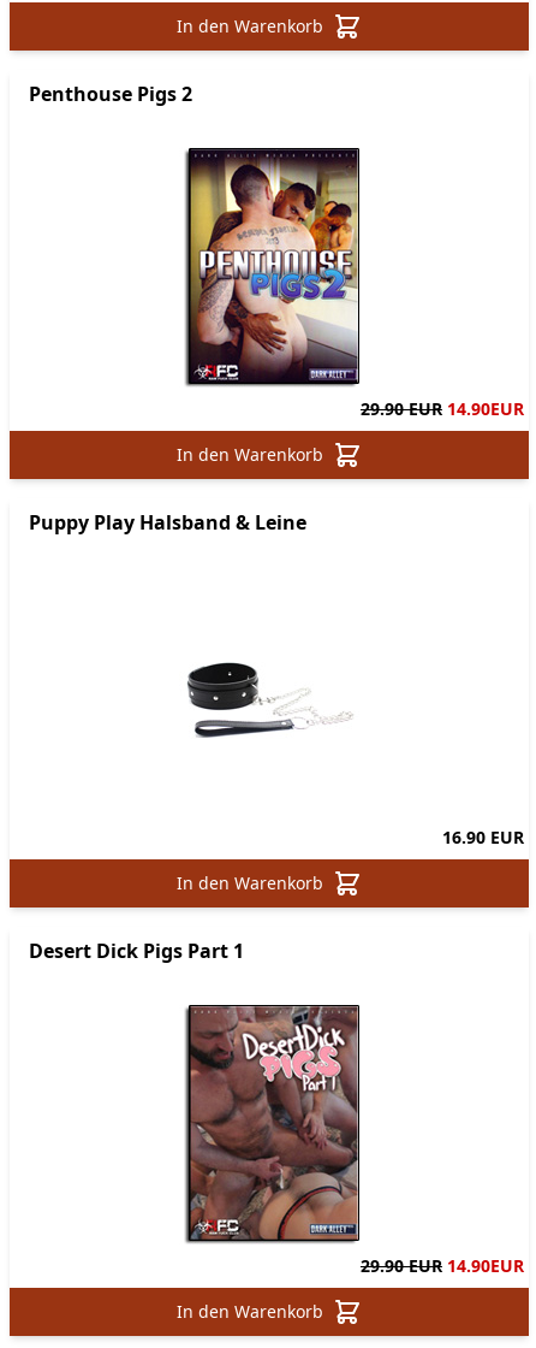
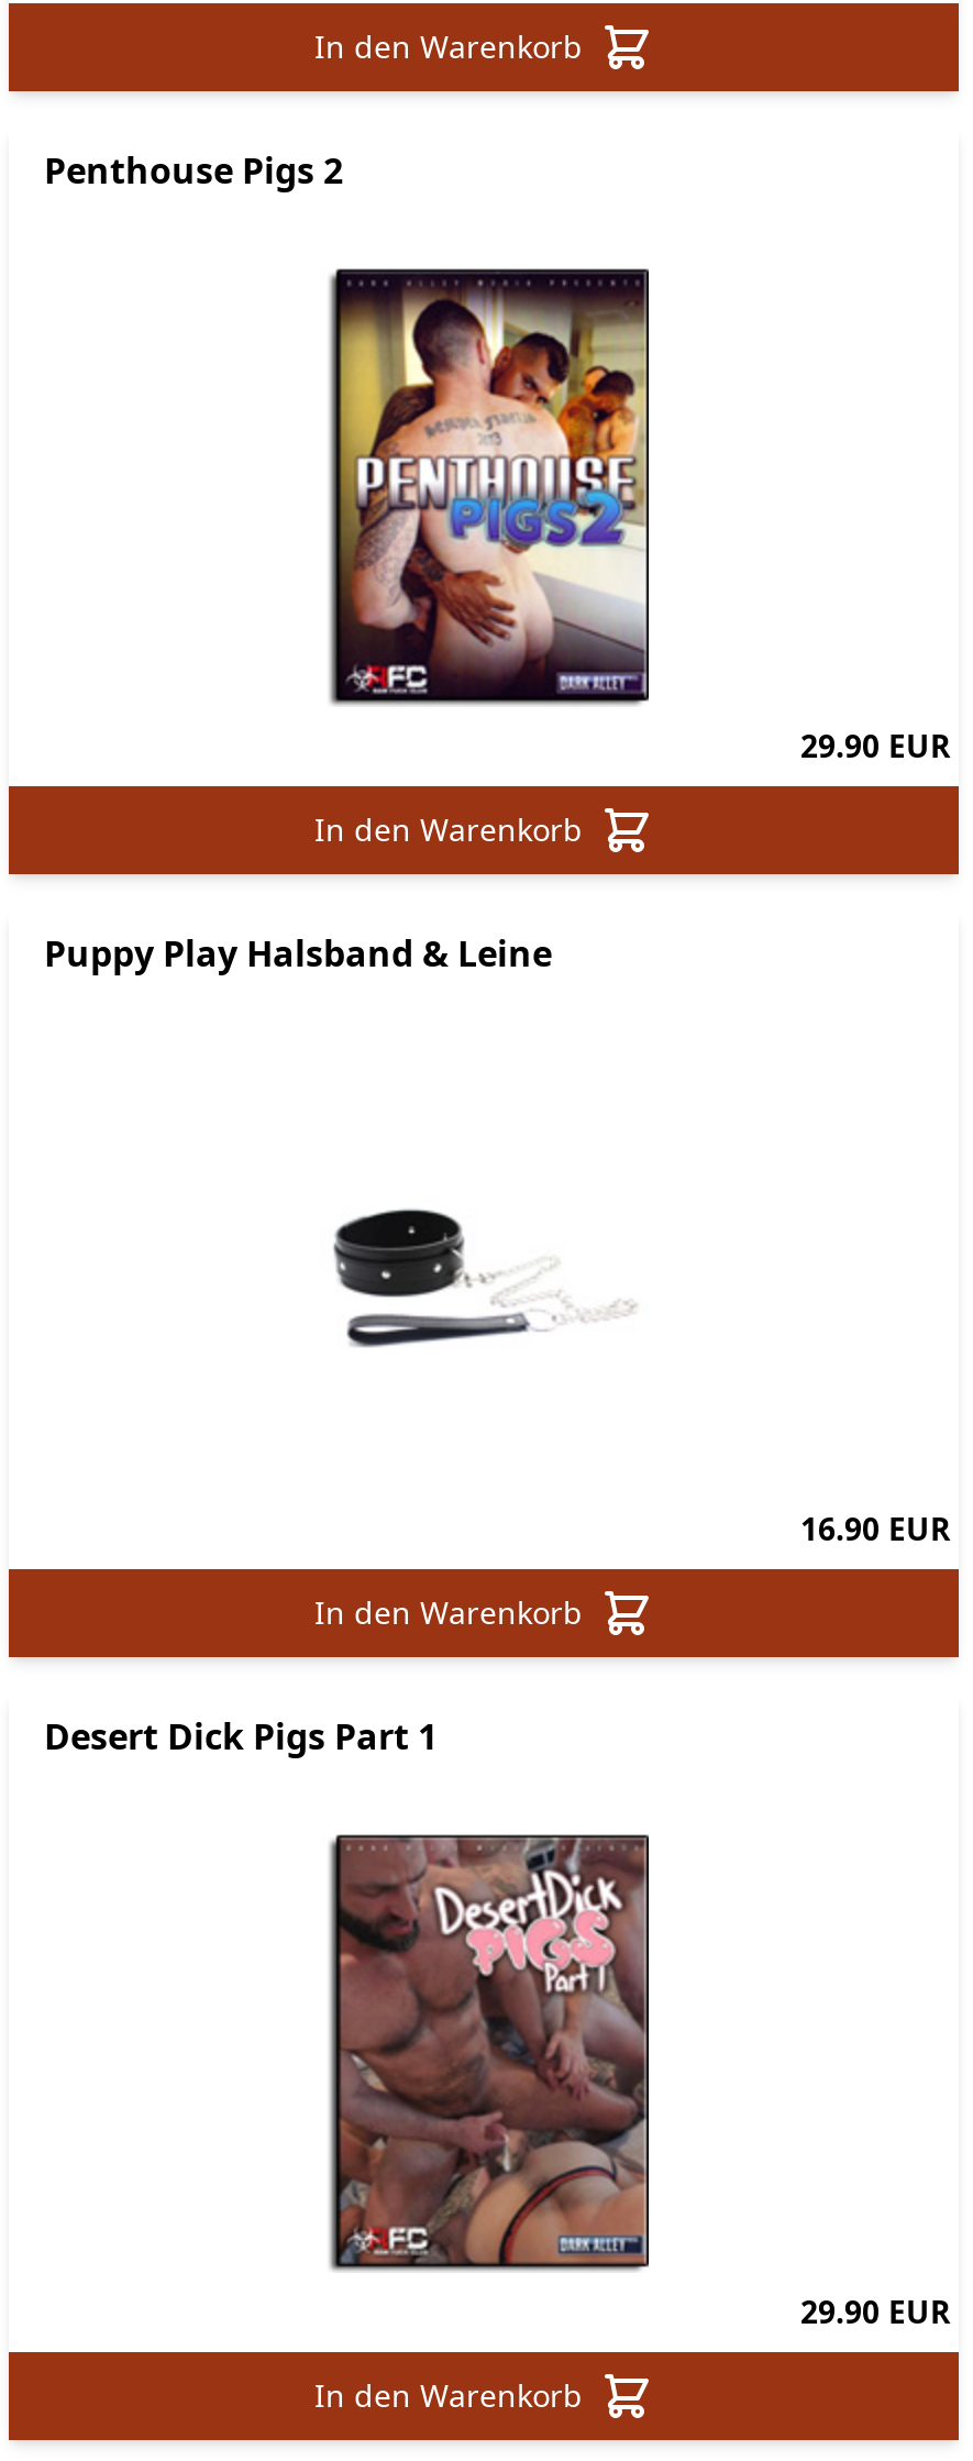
[360,397,524,420] 29.90 EUR 14.90EUR -> [800,724,950,766] 29.90 EUR
[360,1254,524,1277] 29.90 EUR 14.90EUR -> [800,2290,950,2332] 29.90 EUR

